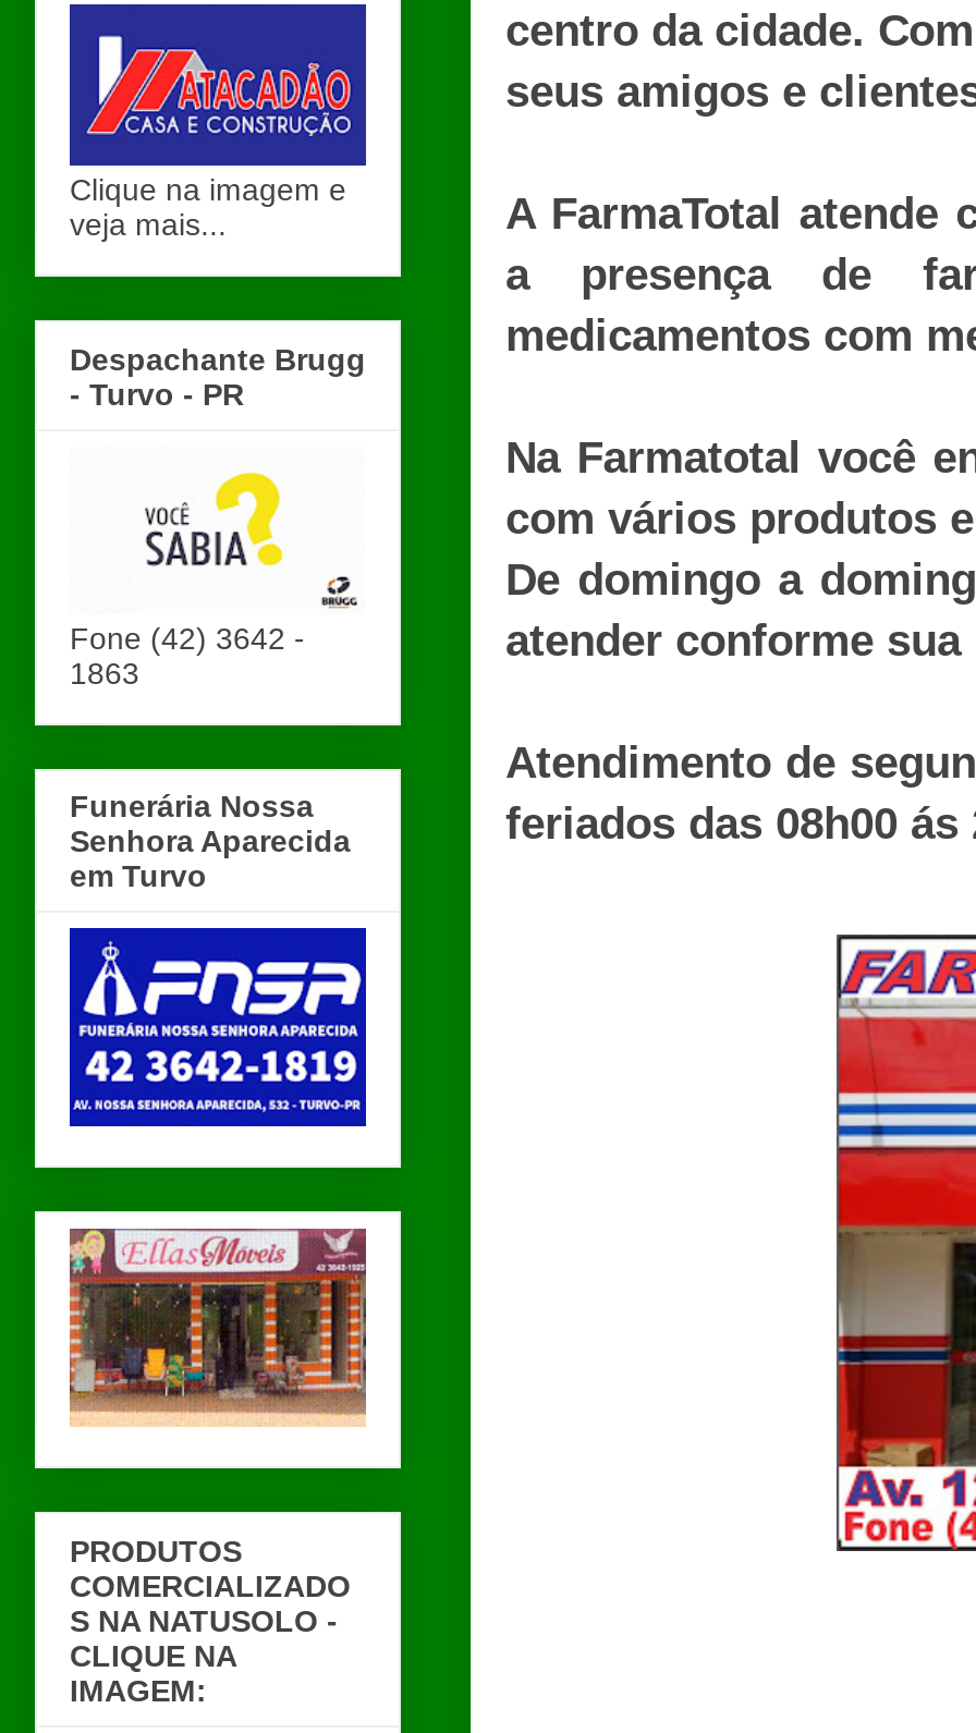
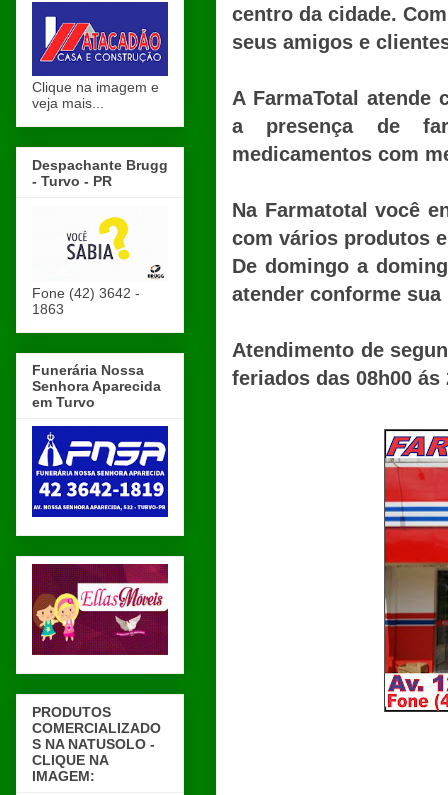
[68,1226,368,1427] [image] -> [31,563,169,656] [image]

